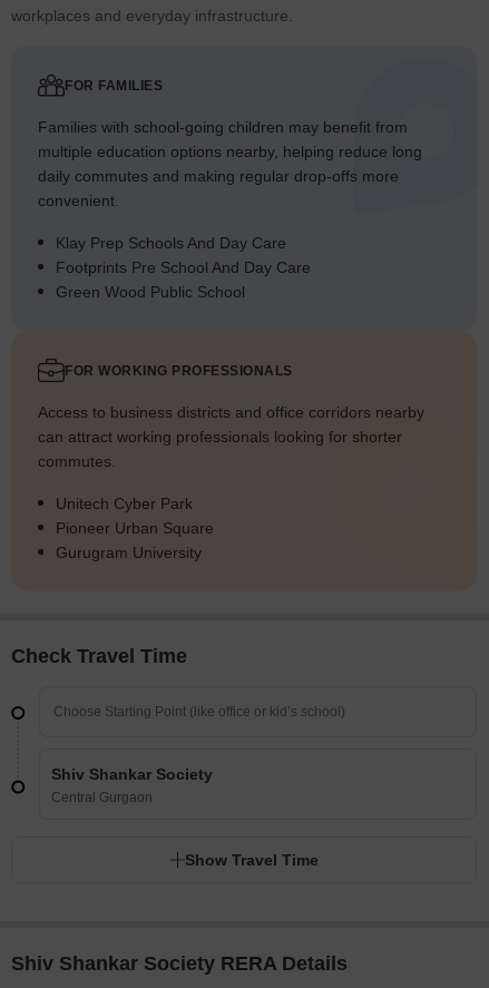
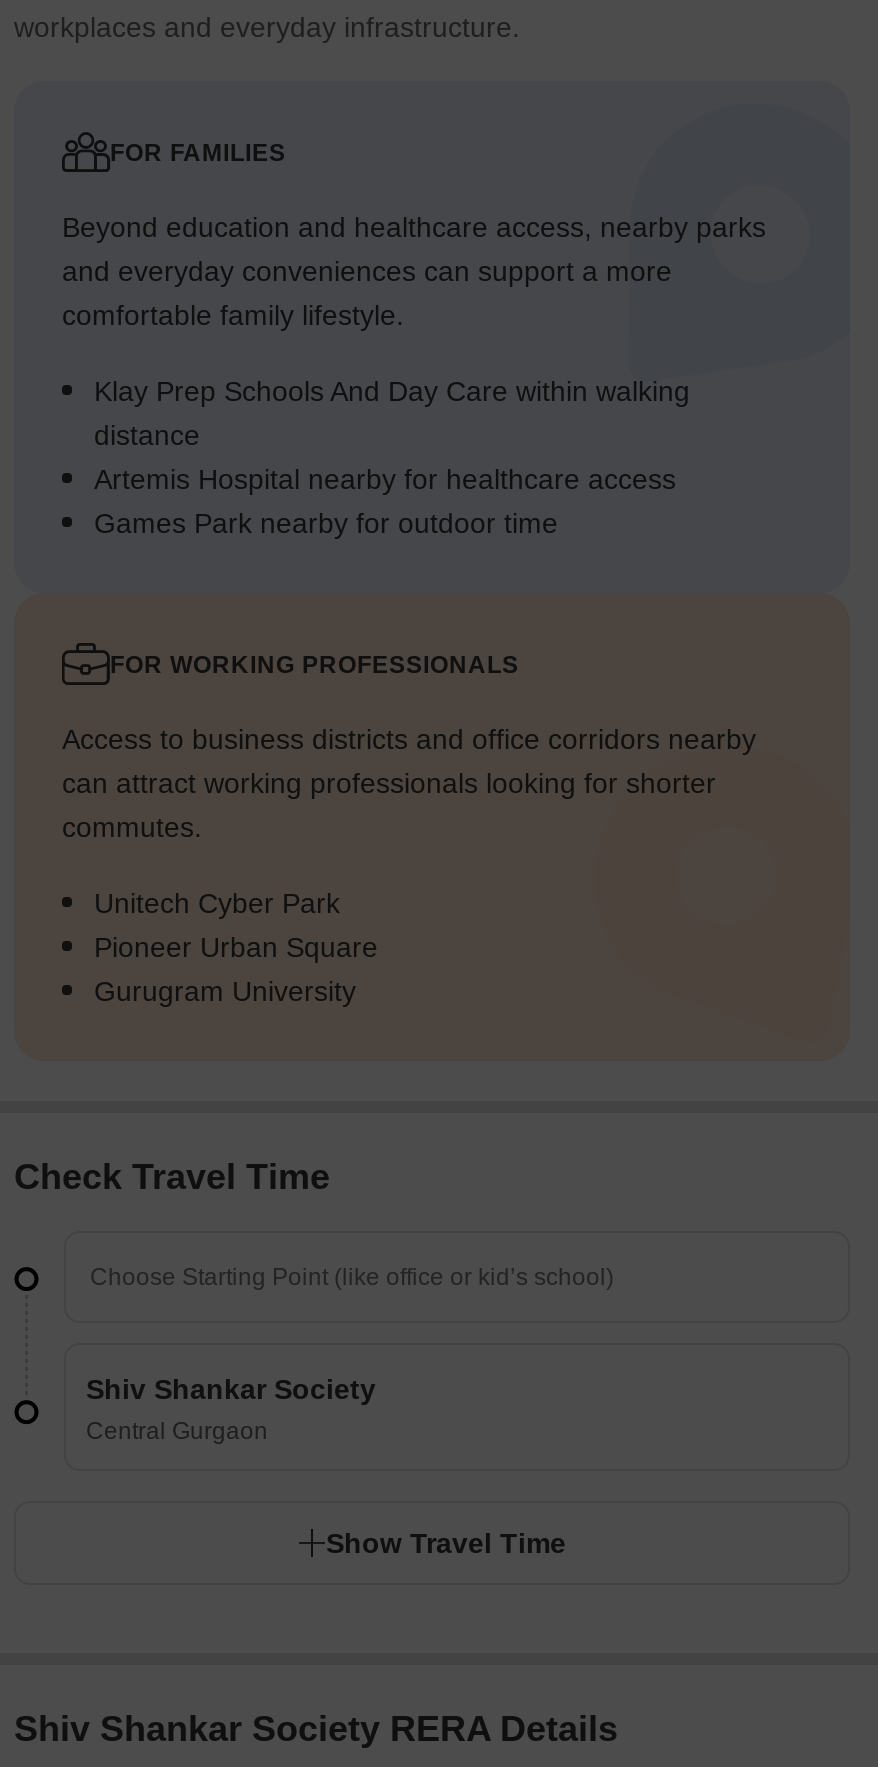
[38,119,422,210] Families with school-going children may benefit from | multiple education options nearby, helping reduce long | daily commutes and making regular drop-offs more | convenient. -> [62,212,766,332] Beyond education and healthcare access, nearby parks | and everyday conveniences can support a more | comfortable family lifestyle.
[56,234,311,301] Klay Prep Schools And Day Care | Footprints Pre School And Day Care | Green Wood Public School -> [94,376,690,540] Klay Prep Schools And Day Care within walking | distance | Artemis Hospital nearby for healthcare access | Games Park nearby for outdoor time

